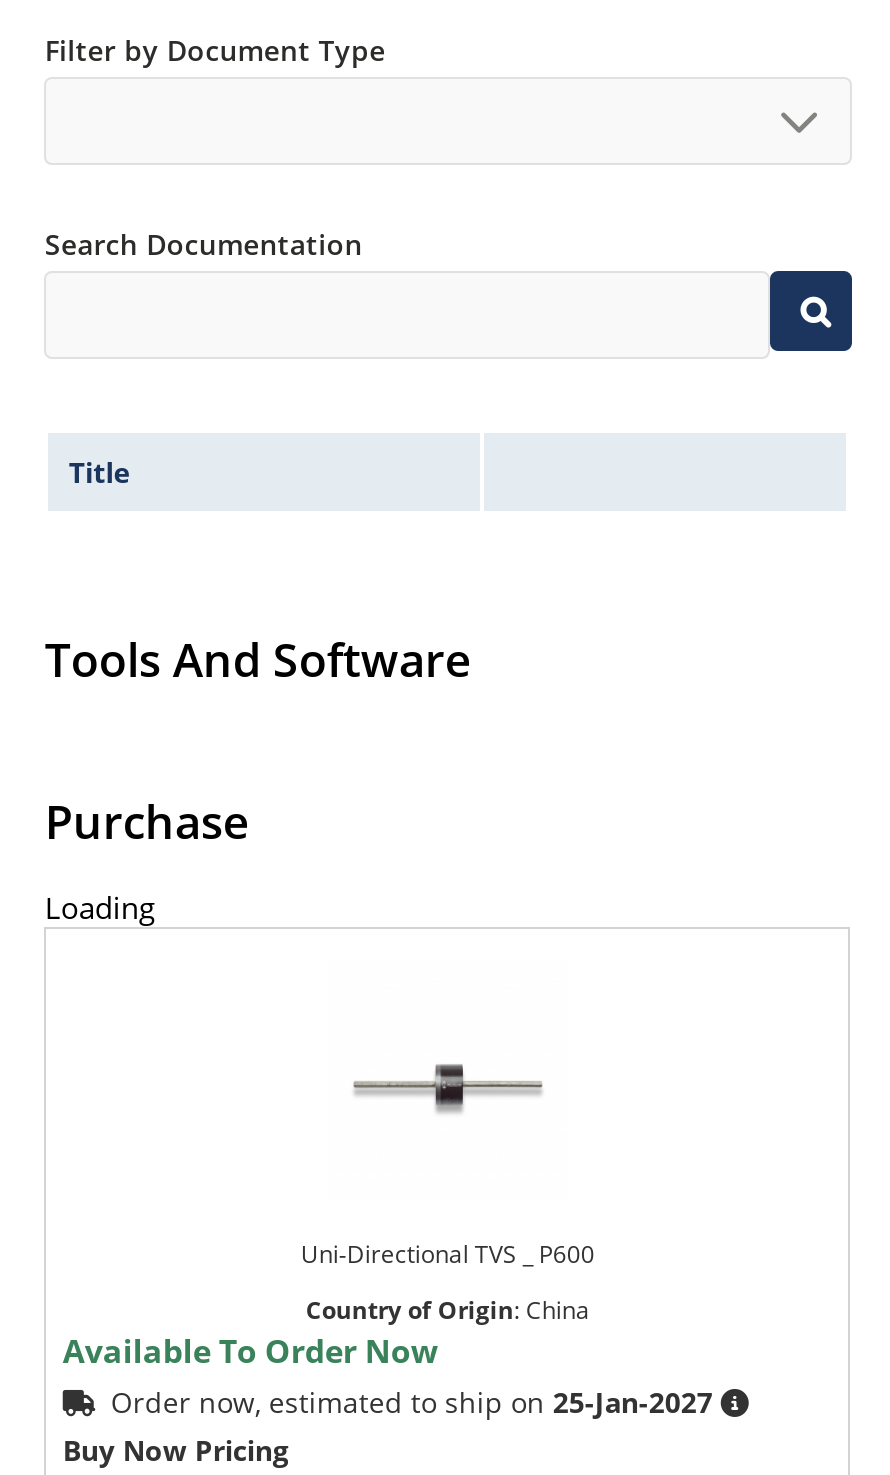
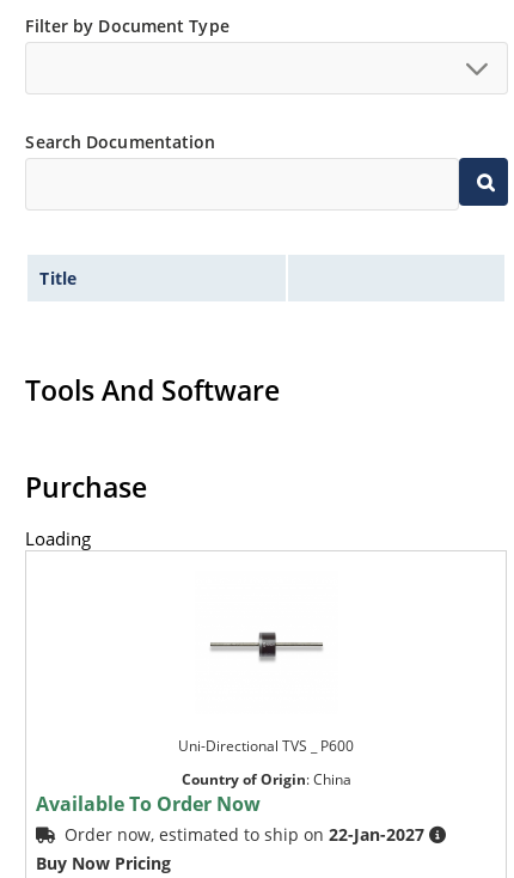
[111,1382,713,1420] Order now, estimated to ship on 25-Jan-2027 -> [65,823,425,845] Order now, estimated to ship on 22-Jan-2027

